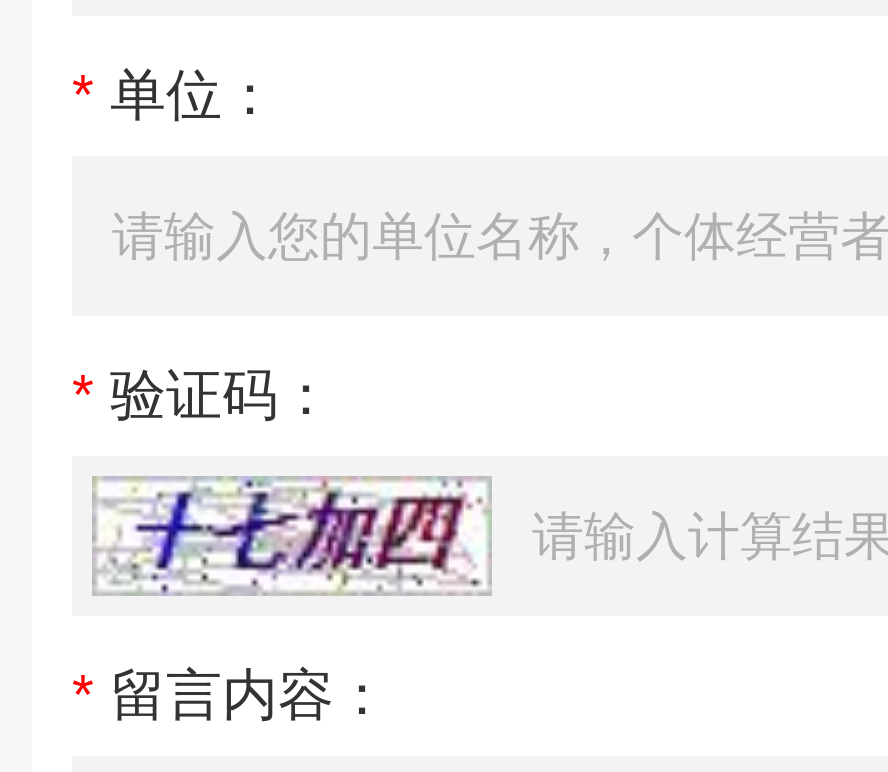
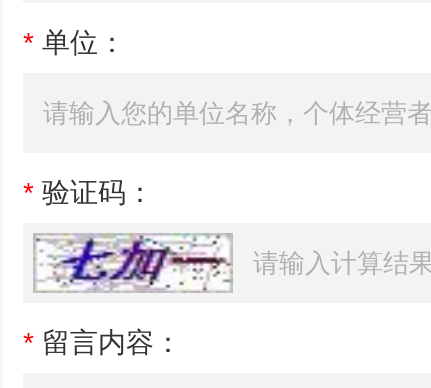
[96,476,488,594] [image] -> [34,233,232,292] [image]

